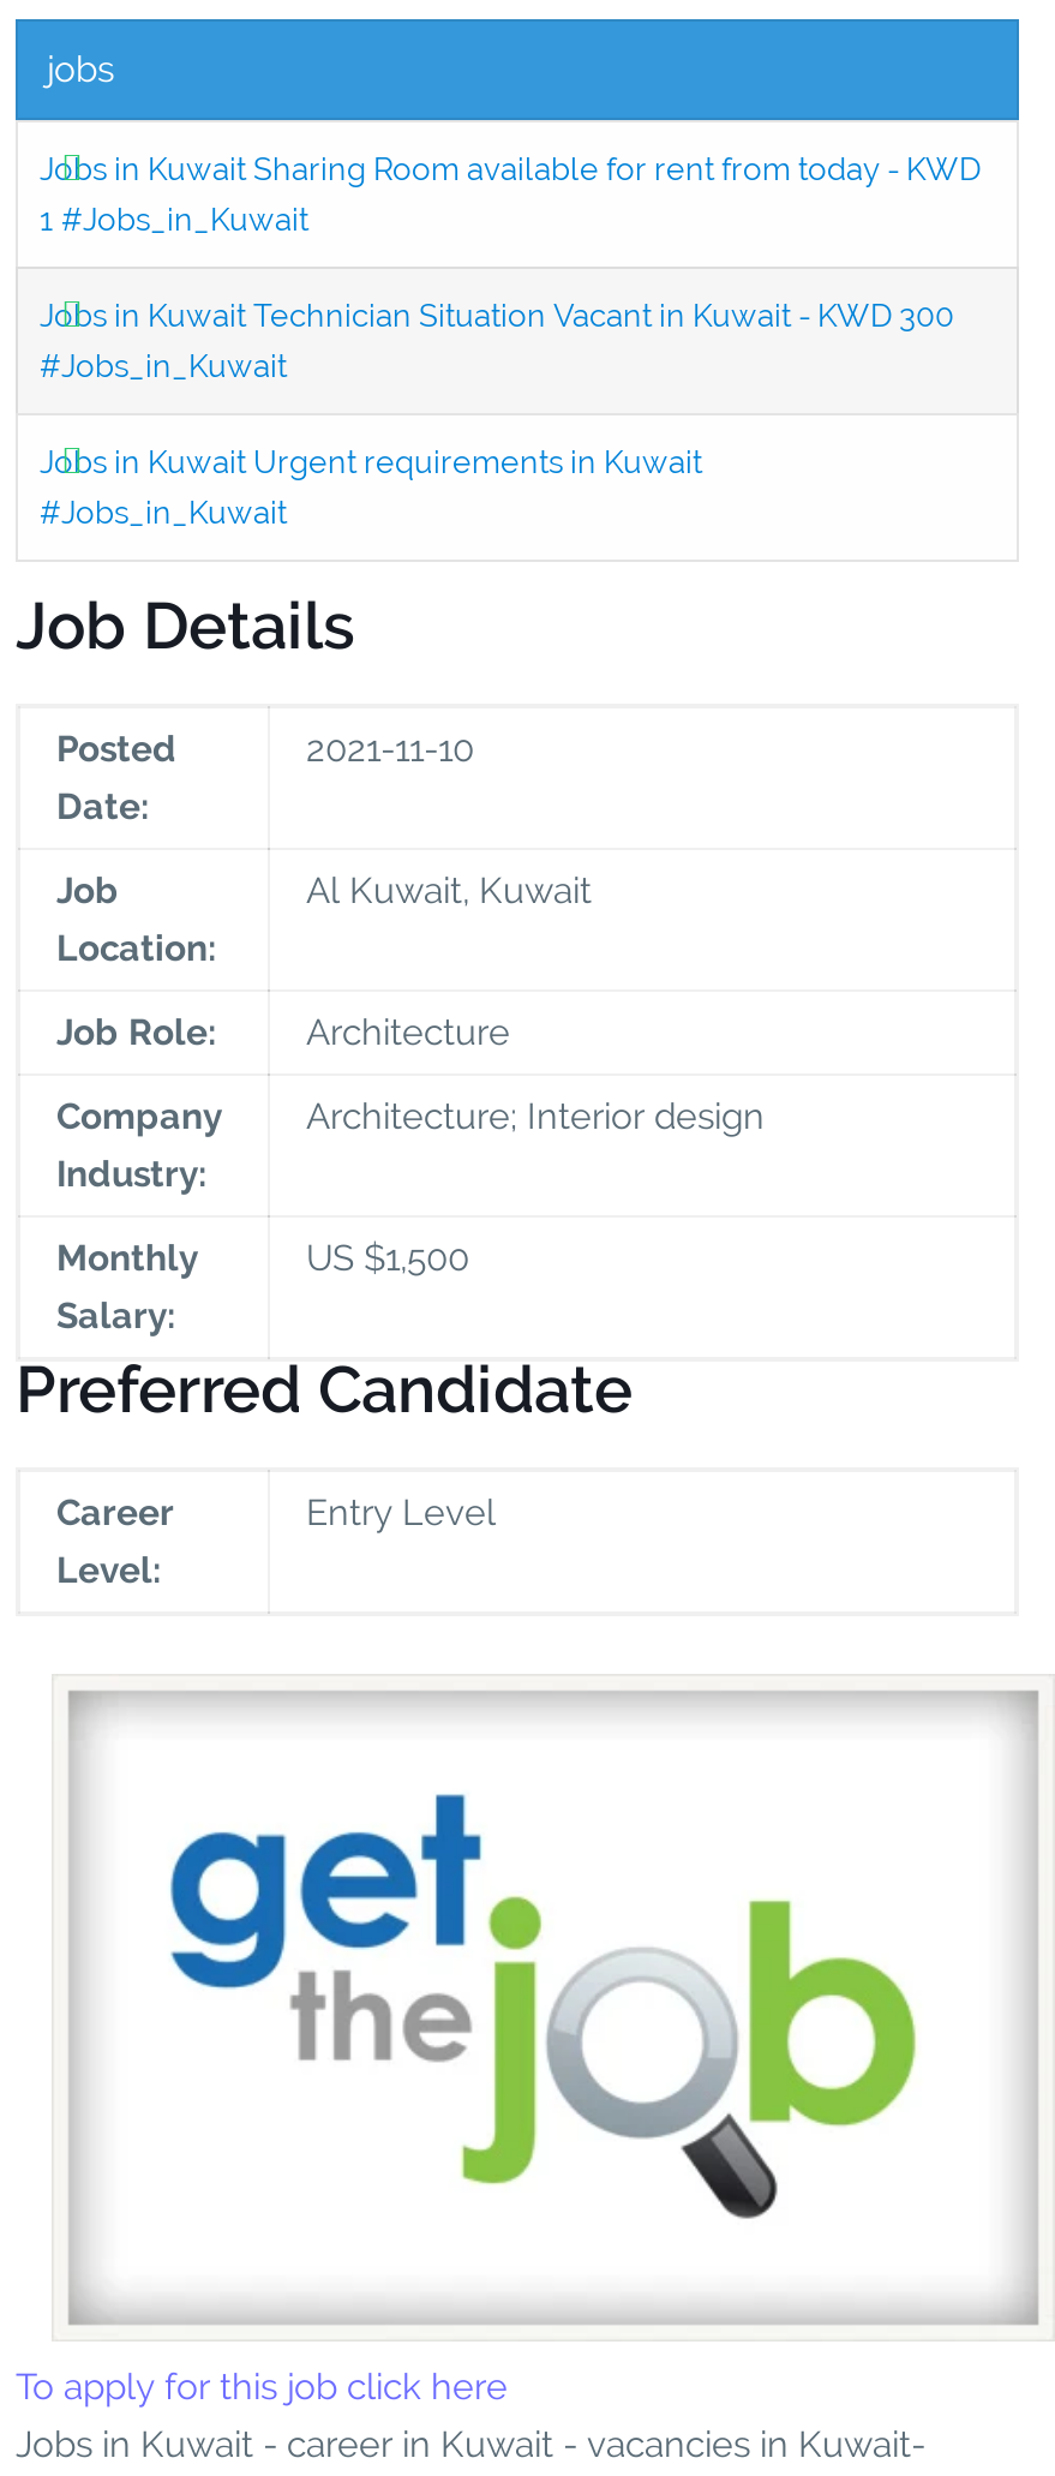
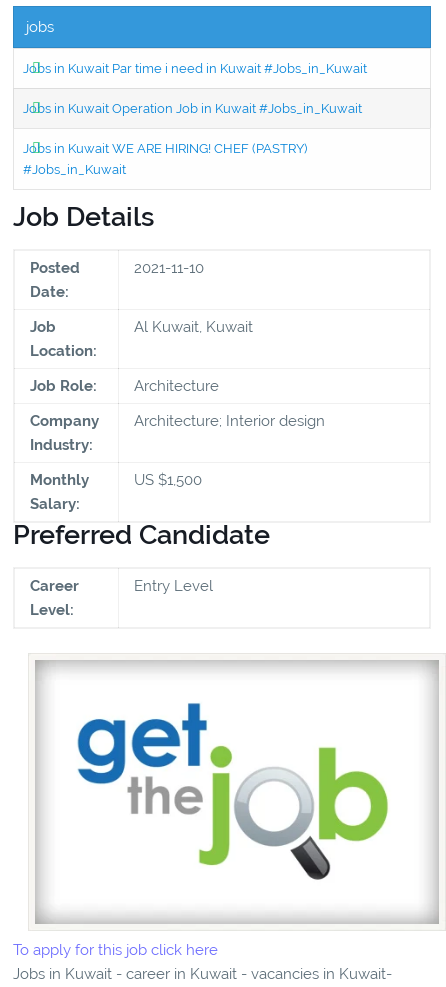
[40,150,981,237] Jobs in Kuwait Sharing Room available for rent from today - KWD | 1 #Jobs_in_Kuwait -> [23,61,367,76] Jobs in Kuwait Par time i need in Kuwait #Jobs_in_Kuwait
[40,297,954,383] Jobs in Kuwait Technician Situation Vacant in Kuwait - KWD 300 | #Jobs_in_Kuwait -> [23,101,362,116] Jobs in Kuwait Operation Job in Kuwait #Jobs_in_Kuwait
[40,443,702,479] Jobs in Kuwait Urgent requirements in Kuwait -> [23,141,307,156] Jobs in Kuwait WE ARE HIRING! CHEF (PASTRY)

